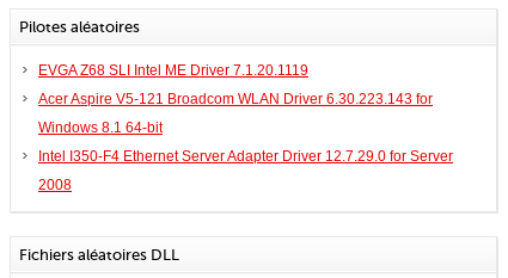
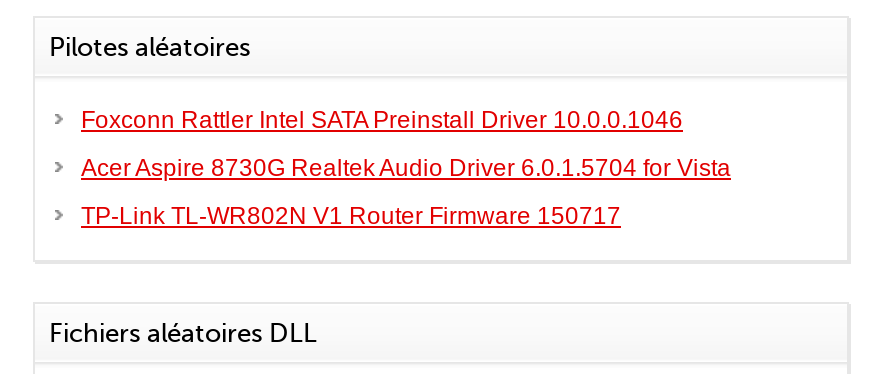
[38,62,453,193] EVGA Z68 SLI Intel ME Driver 7.1.20.1119 | Acer Aspire V5-121 Broadcom WLAN Driver 6.30.223.143 for | Windows 8.1 64-bit | Intel I350-F4 Ethernet Server Adapter Driver 12.7.29.0 for Server | 2008 -> [81,106,731,230] Foxconn Rattler Intel SATA Preinstall Driver 10.0.0.1046 | Acer Aspire 8730G Realtek Audio Driver 6.0.1.5704 for Vista | TP-Link TL-WR802N V1 Router Firmware 150717

